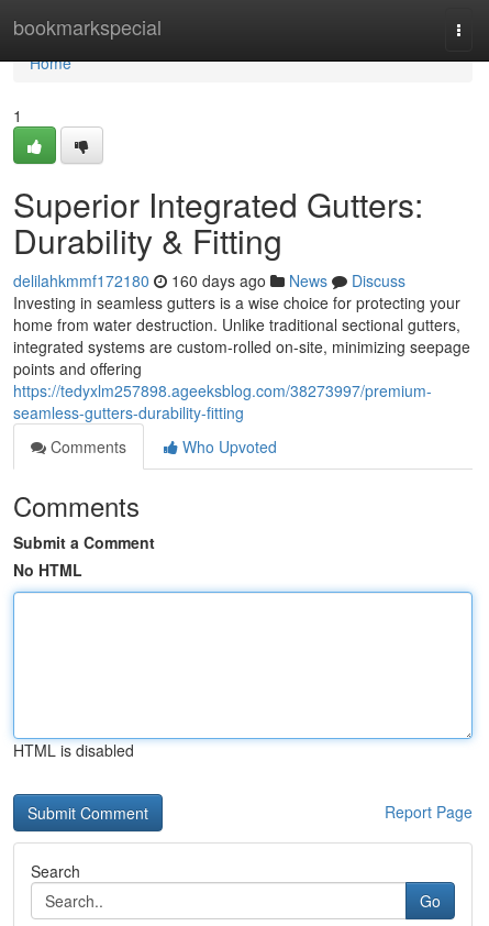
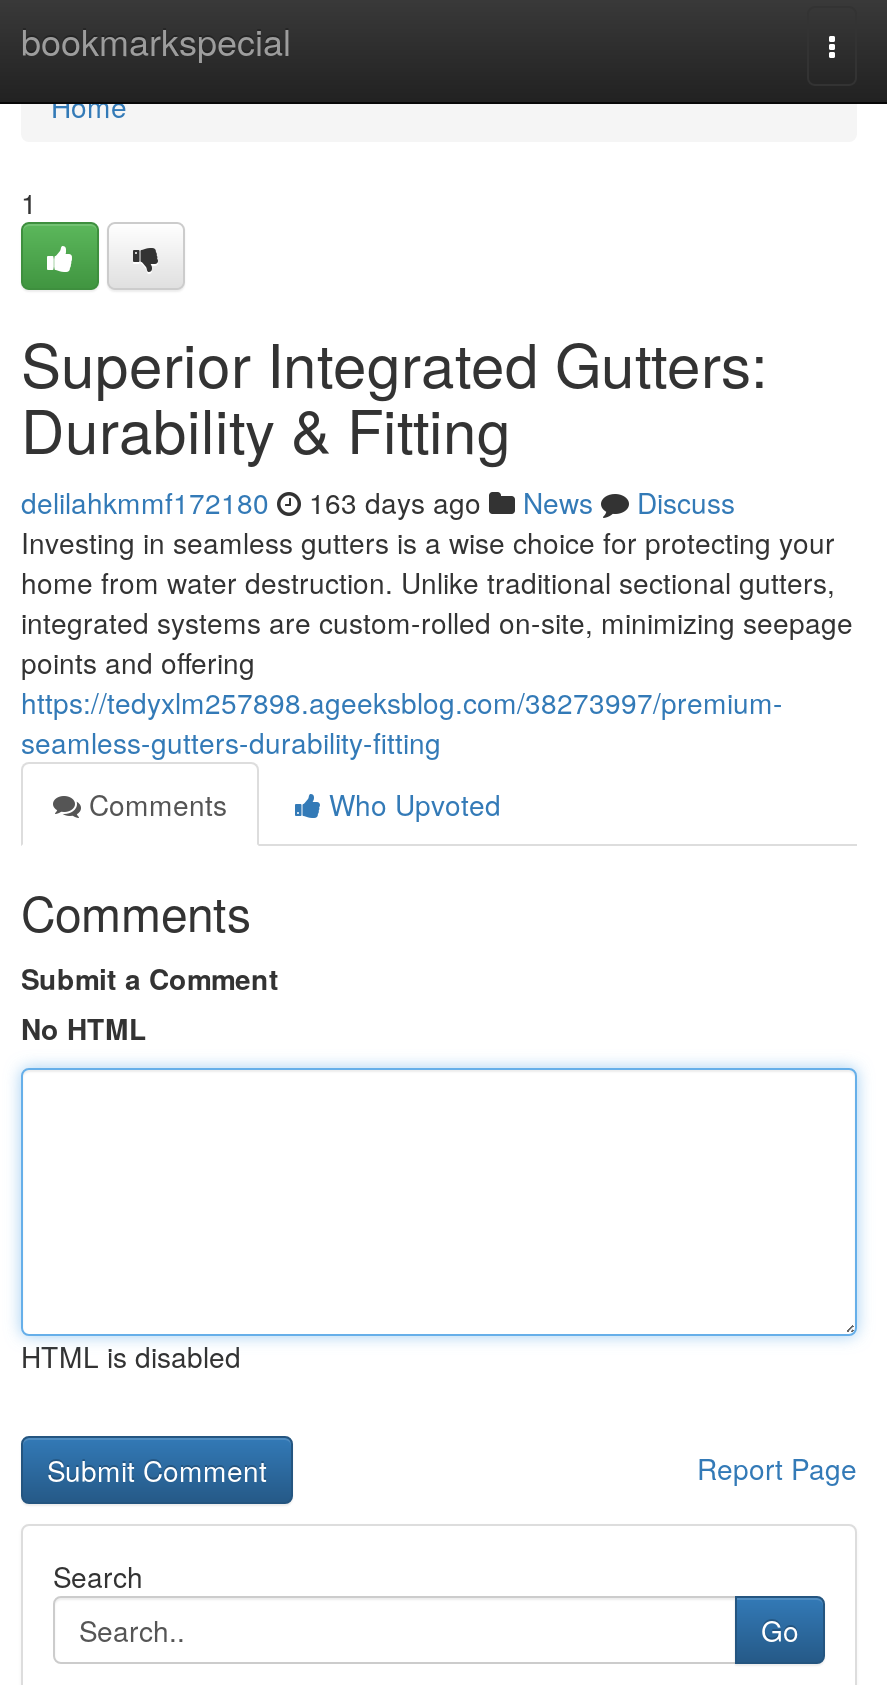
[13,269,405,291] delilahkmmf172180 160 days ago News Discuss -> [21,482,735,522] delilahkmmf172180 163 days ago News Discuss

